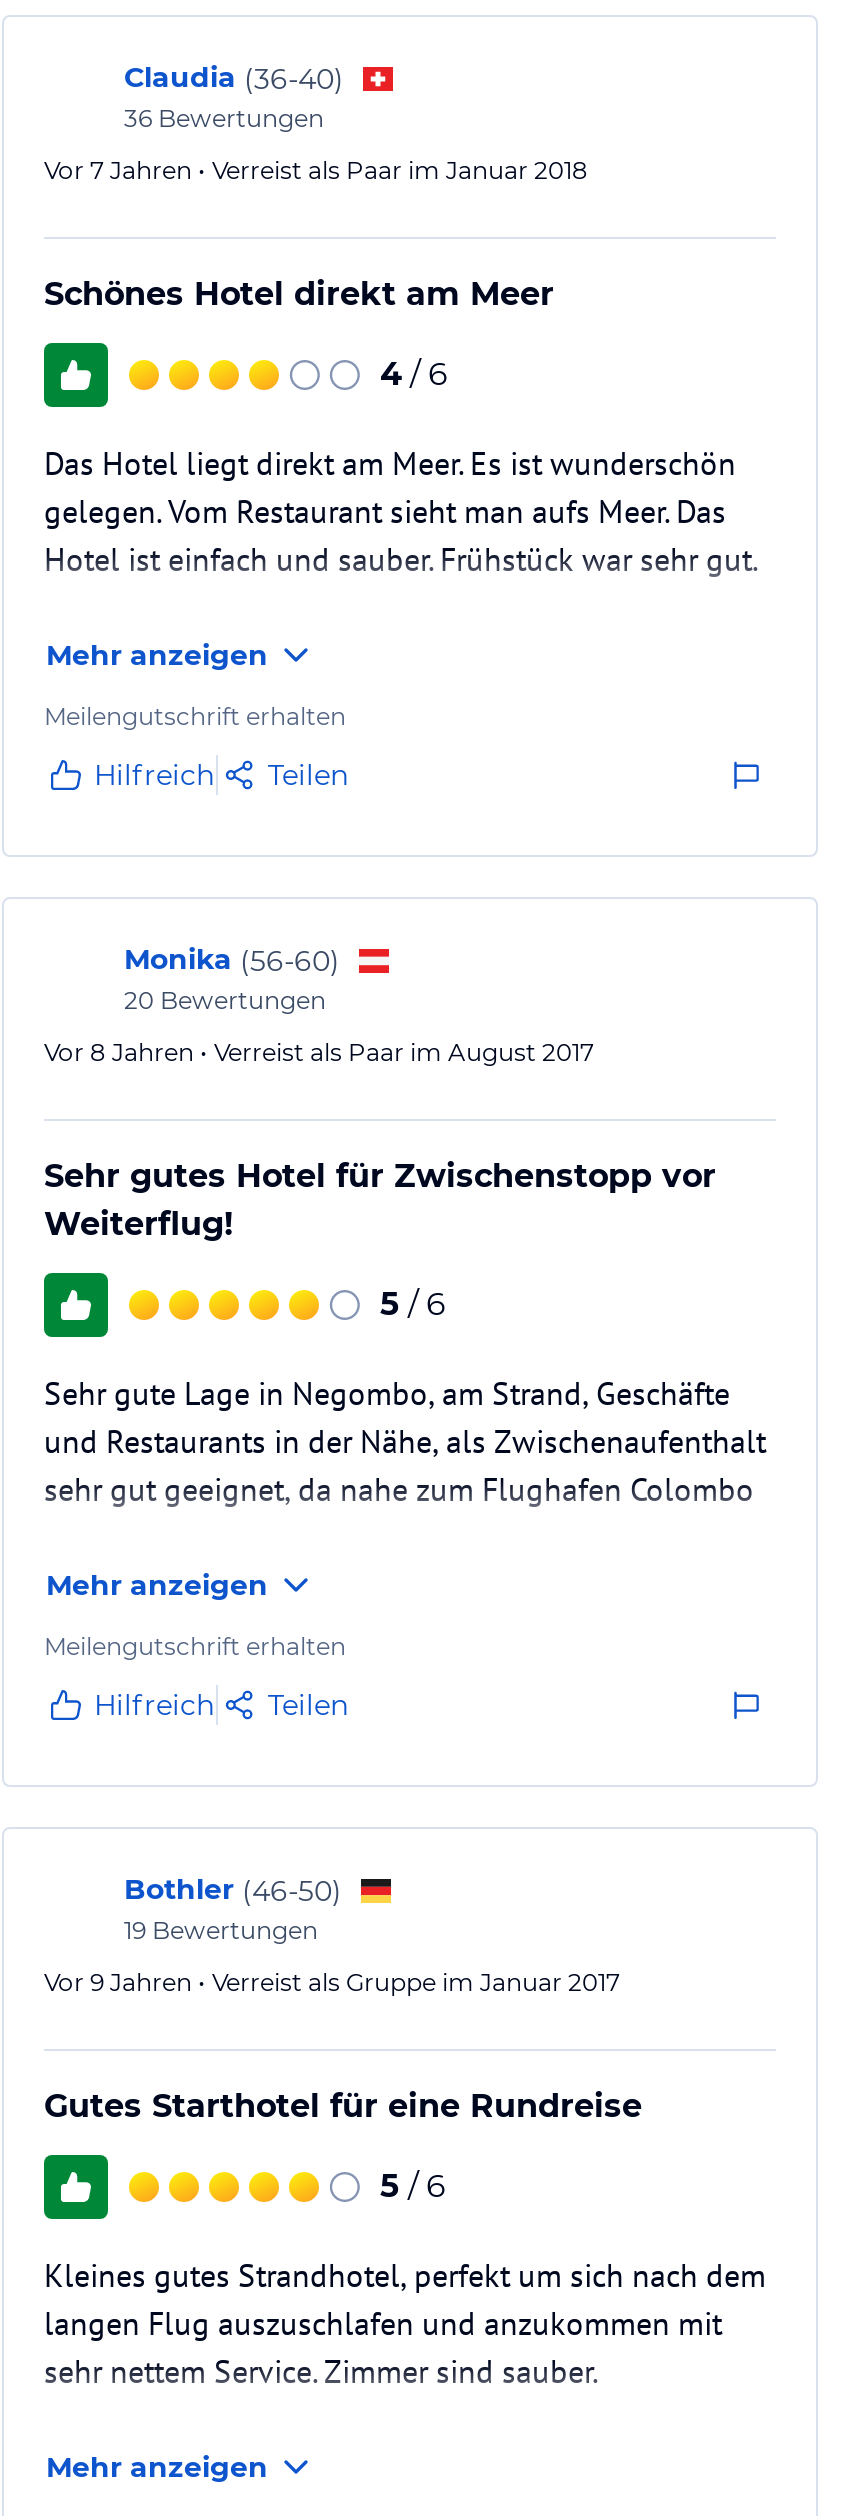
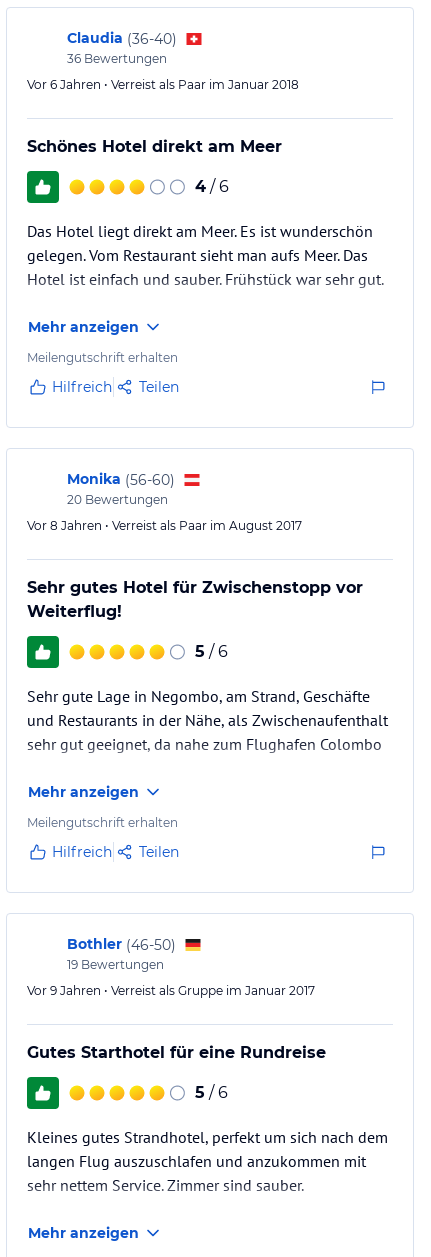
[44,155,588,185] Vor 7 Jahren • Verreist als Paar im Januar 2018 -> [27,77,299,92] Vor 6 Jahren • Verreist als Paar im Januar 2018

